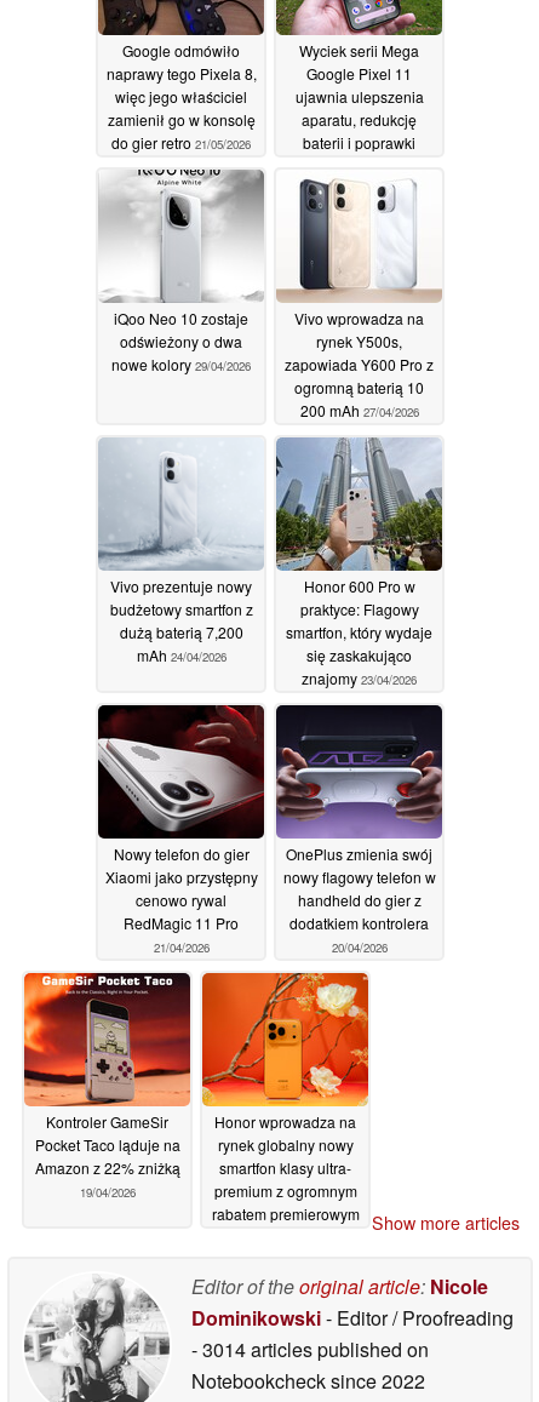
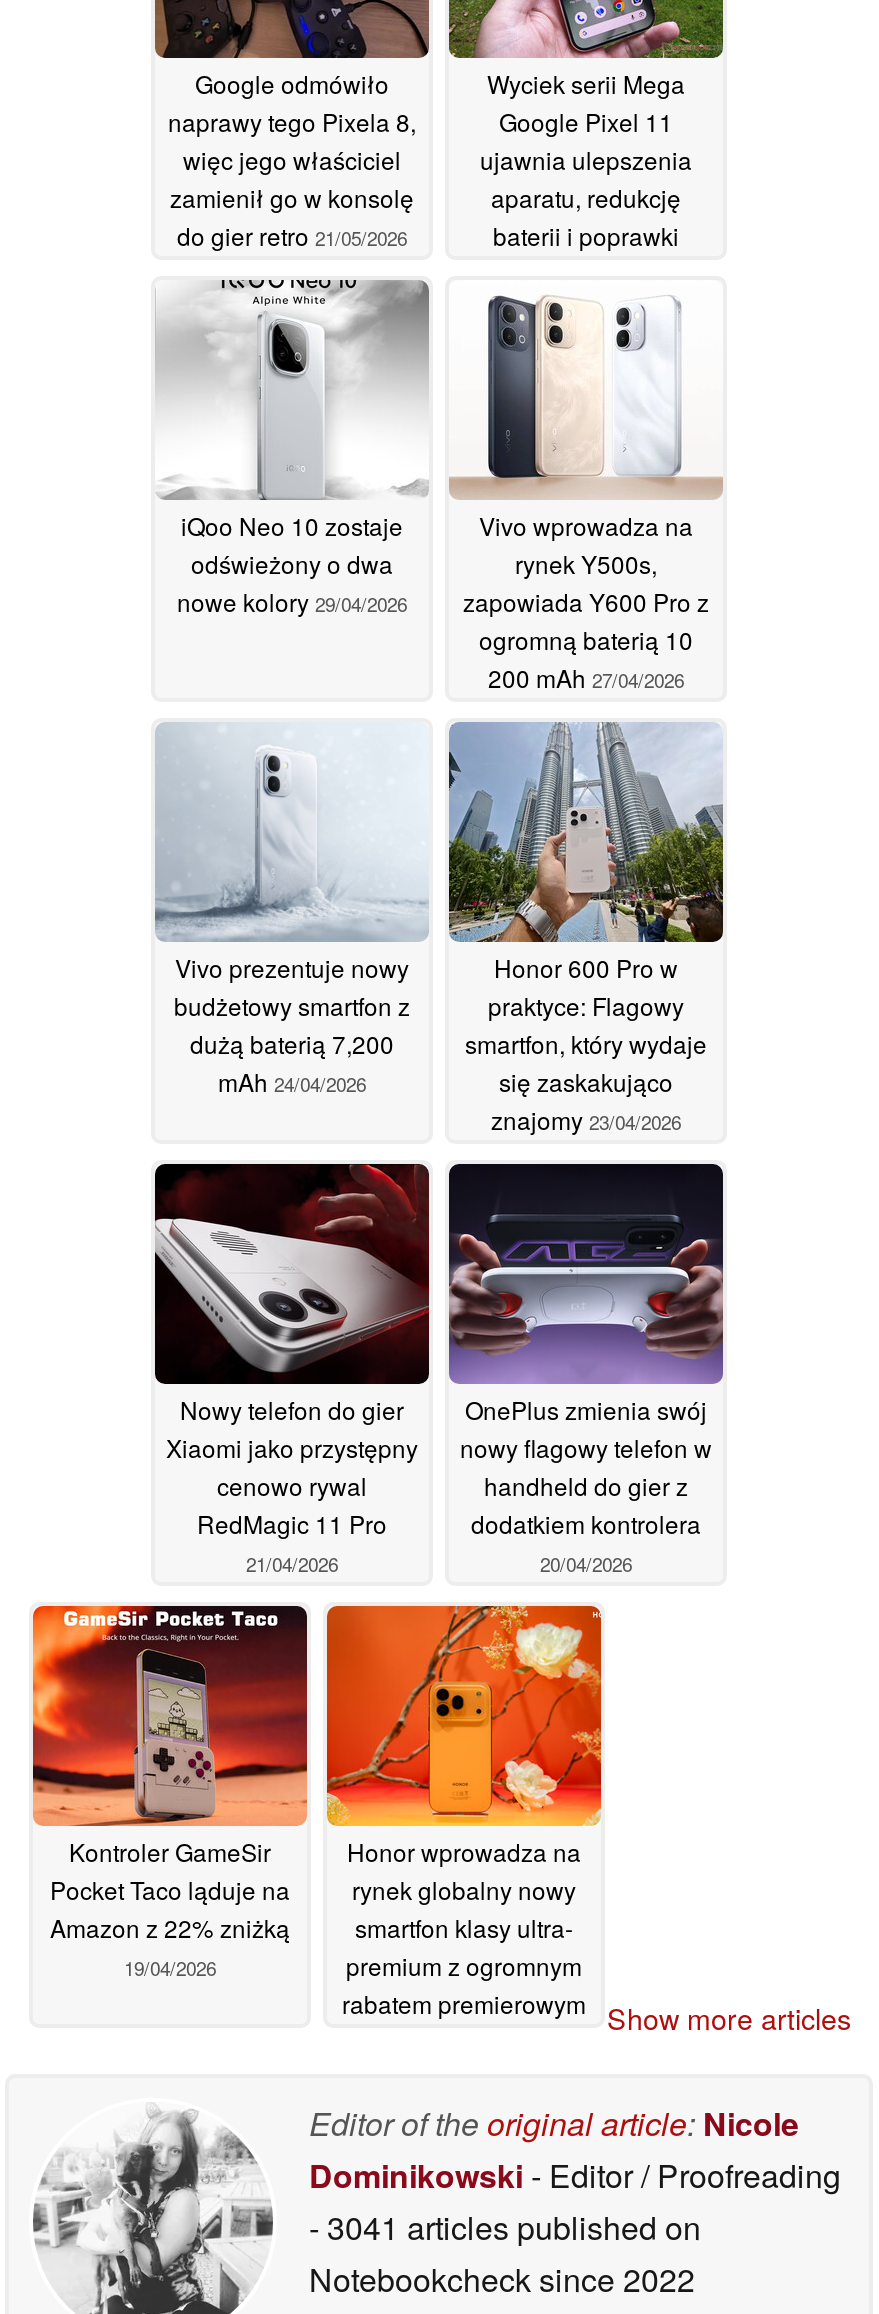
[191,1336,429,1364] - 3014 articles published on -> [309,2205,701,2251] - 3041 articles published on

